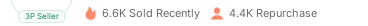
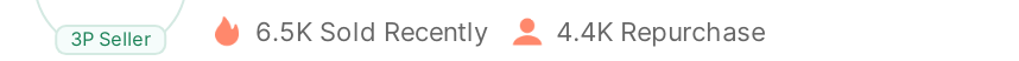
[102,6,200,20] 6.6K Sold Recently -> [255,14,488,47] 6.5K Sold Recently

